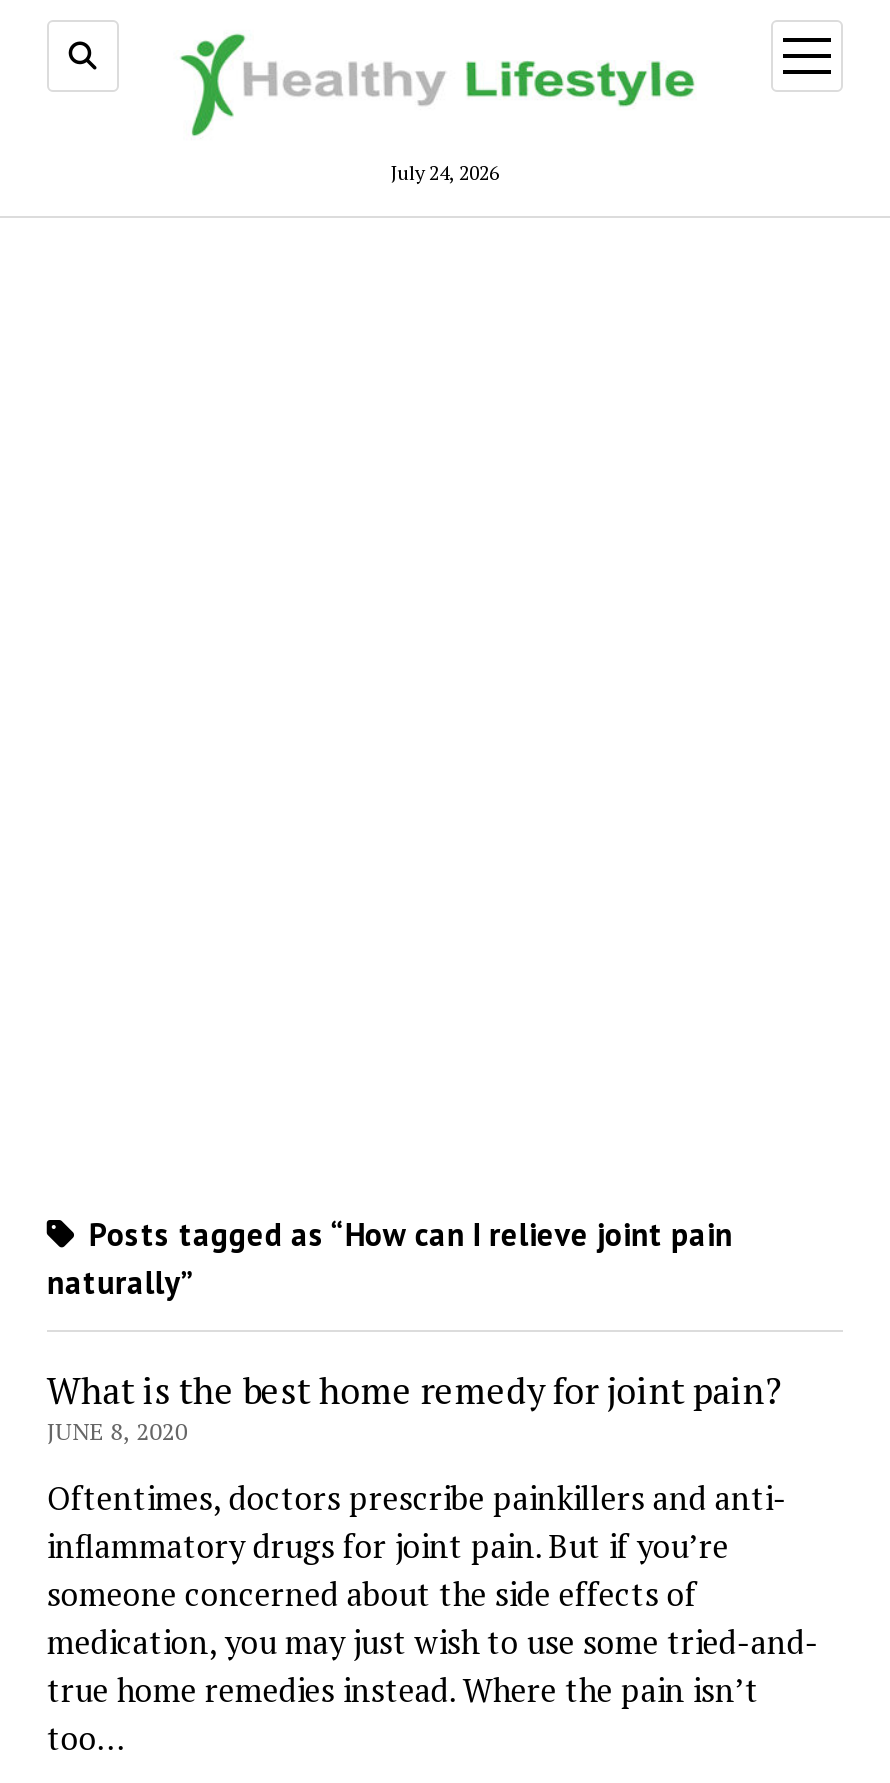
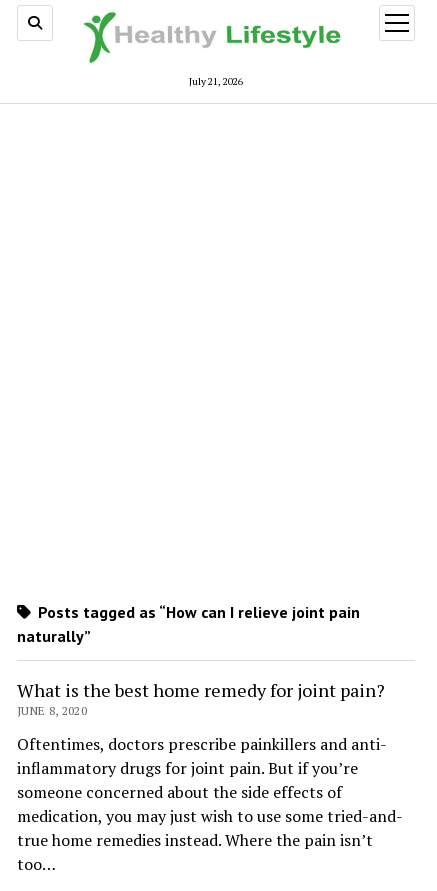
[391,161,499,187] July 24, 2026 -> [189,75,243,88] July 21, 2026

